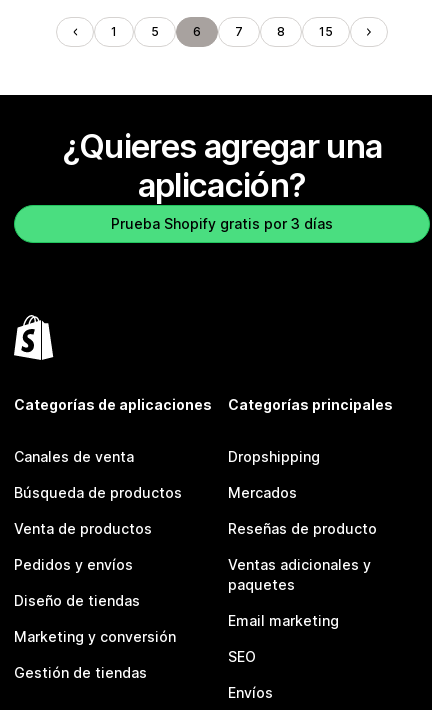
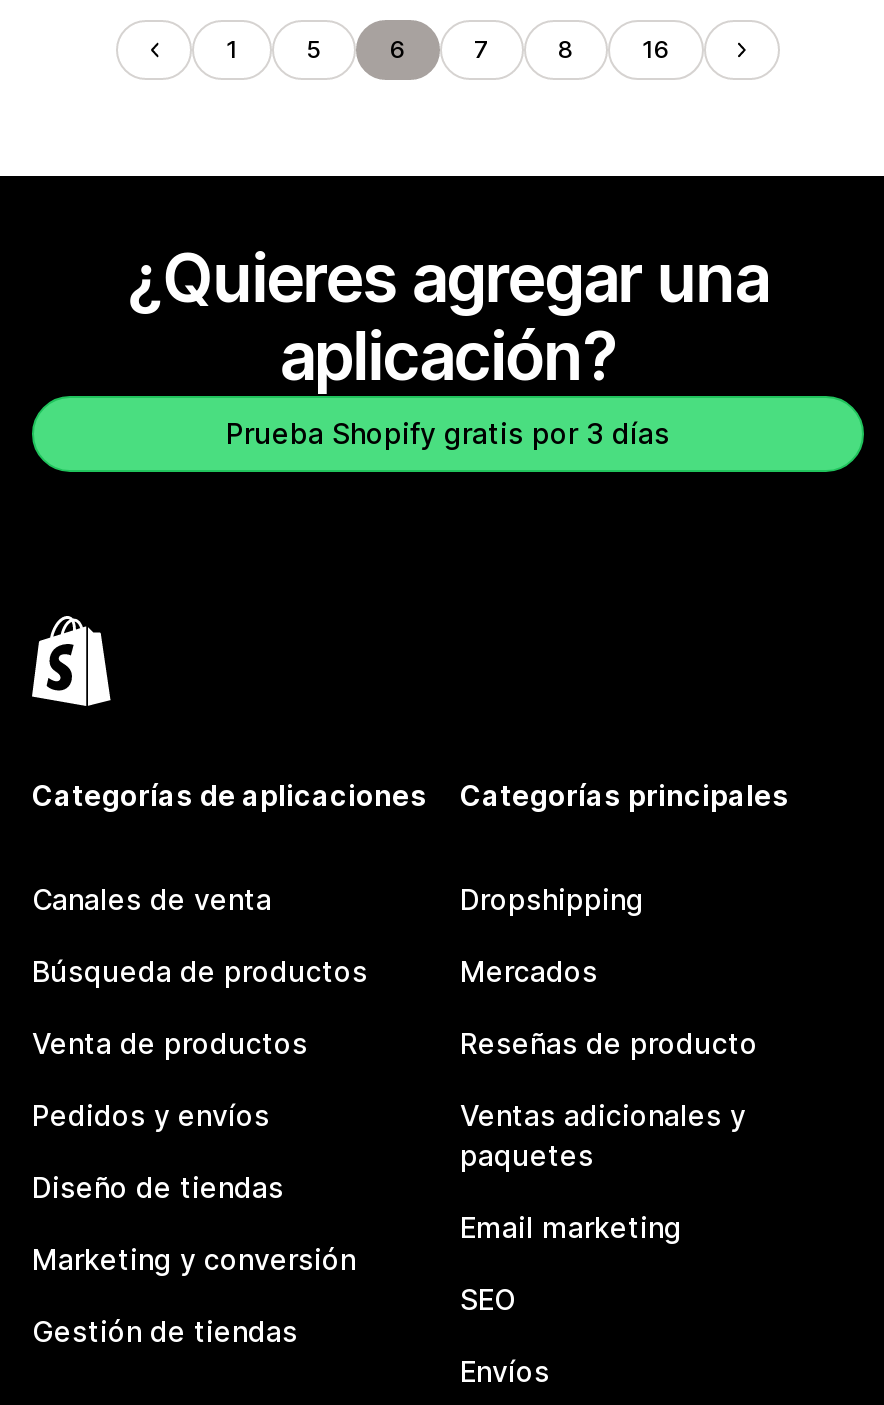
[319,24,333,39] 15 -> [642,34,670,64] 16

